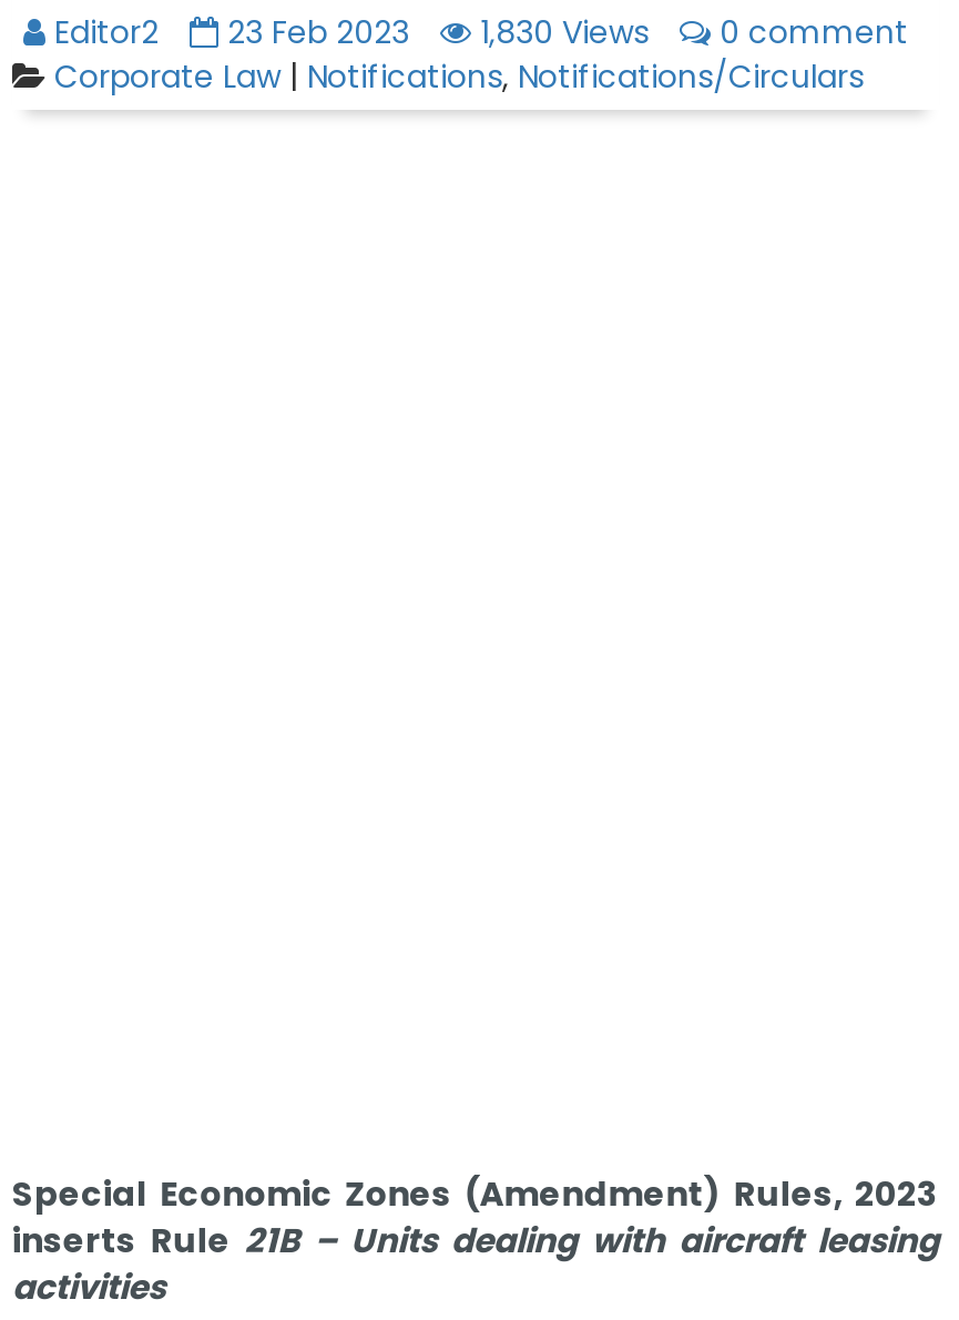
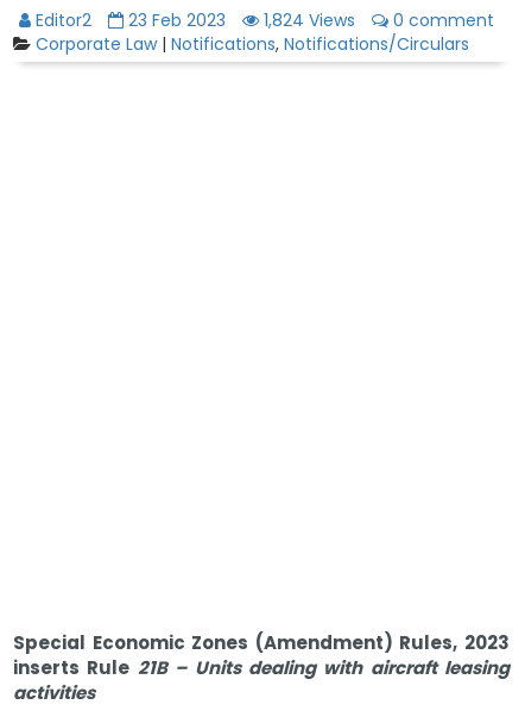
[45,10,908,54] Editor2 23 Feb 2023 1,830 Views 0 comment -> [31,8,494,32] Editor2 23 Feb 2023 1,824 Views 0 comment

